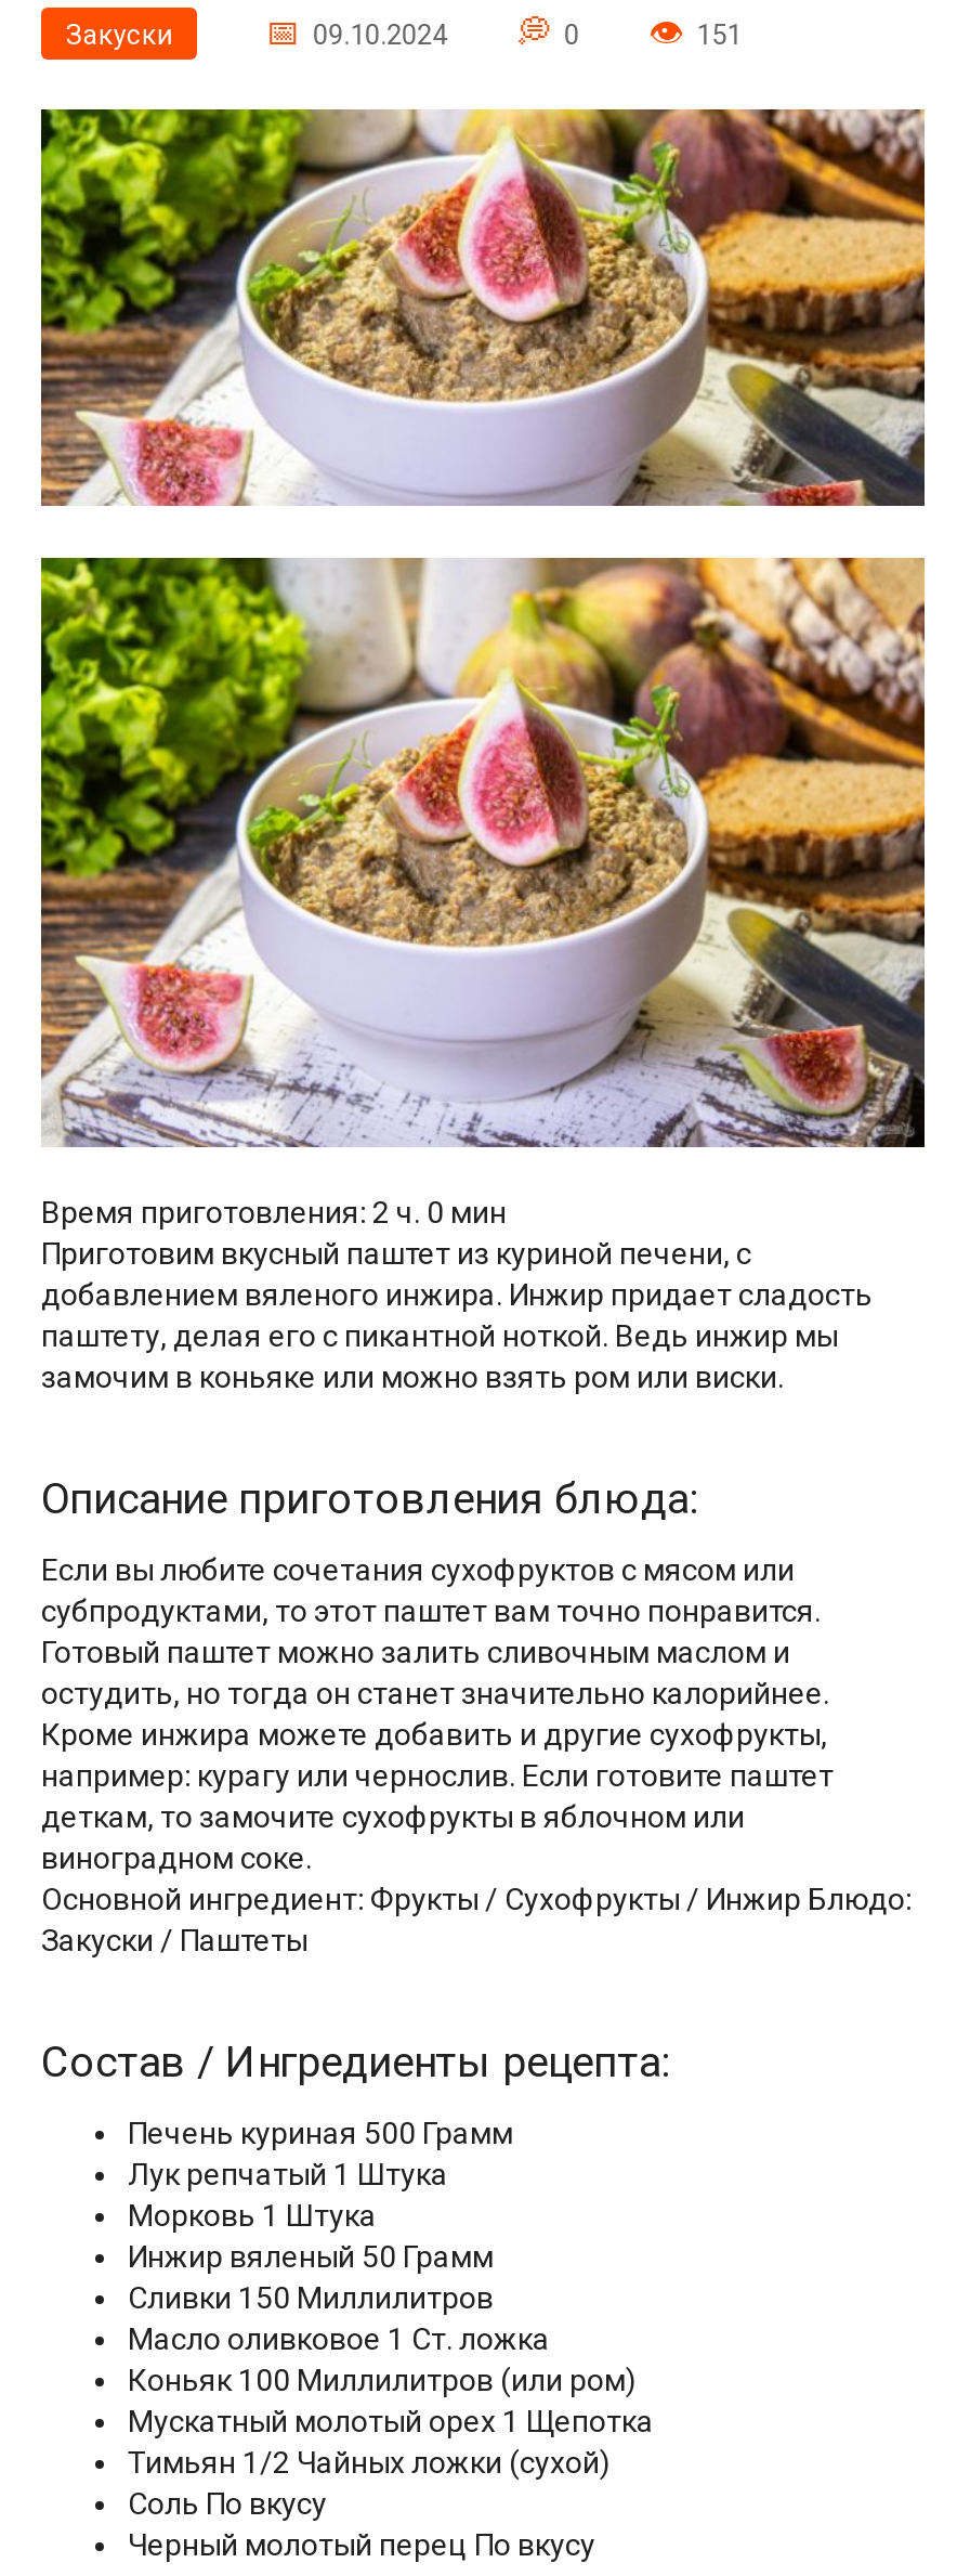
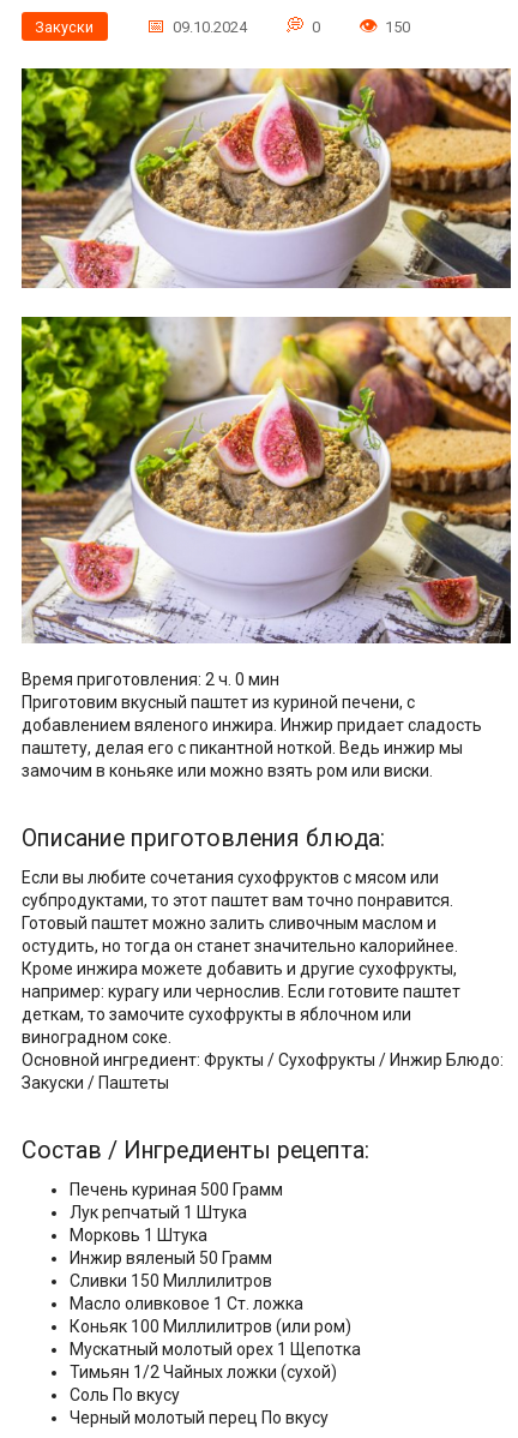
[697,18,742,50] 151 -> [385,18,410,36] 150

